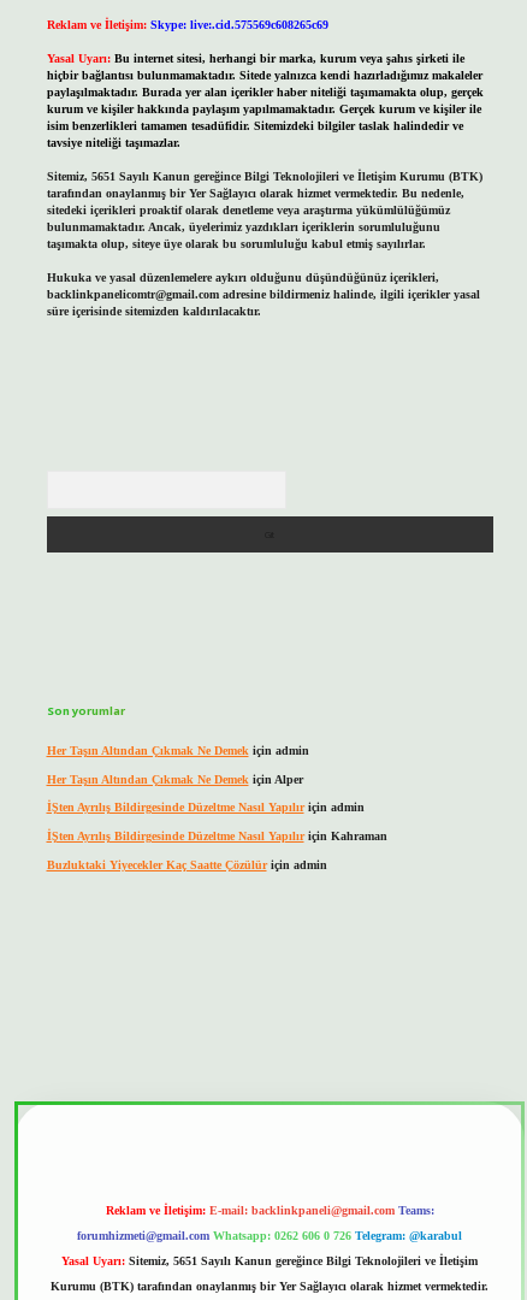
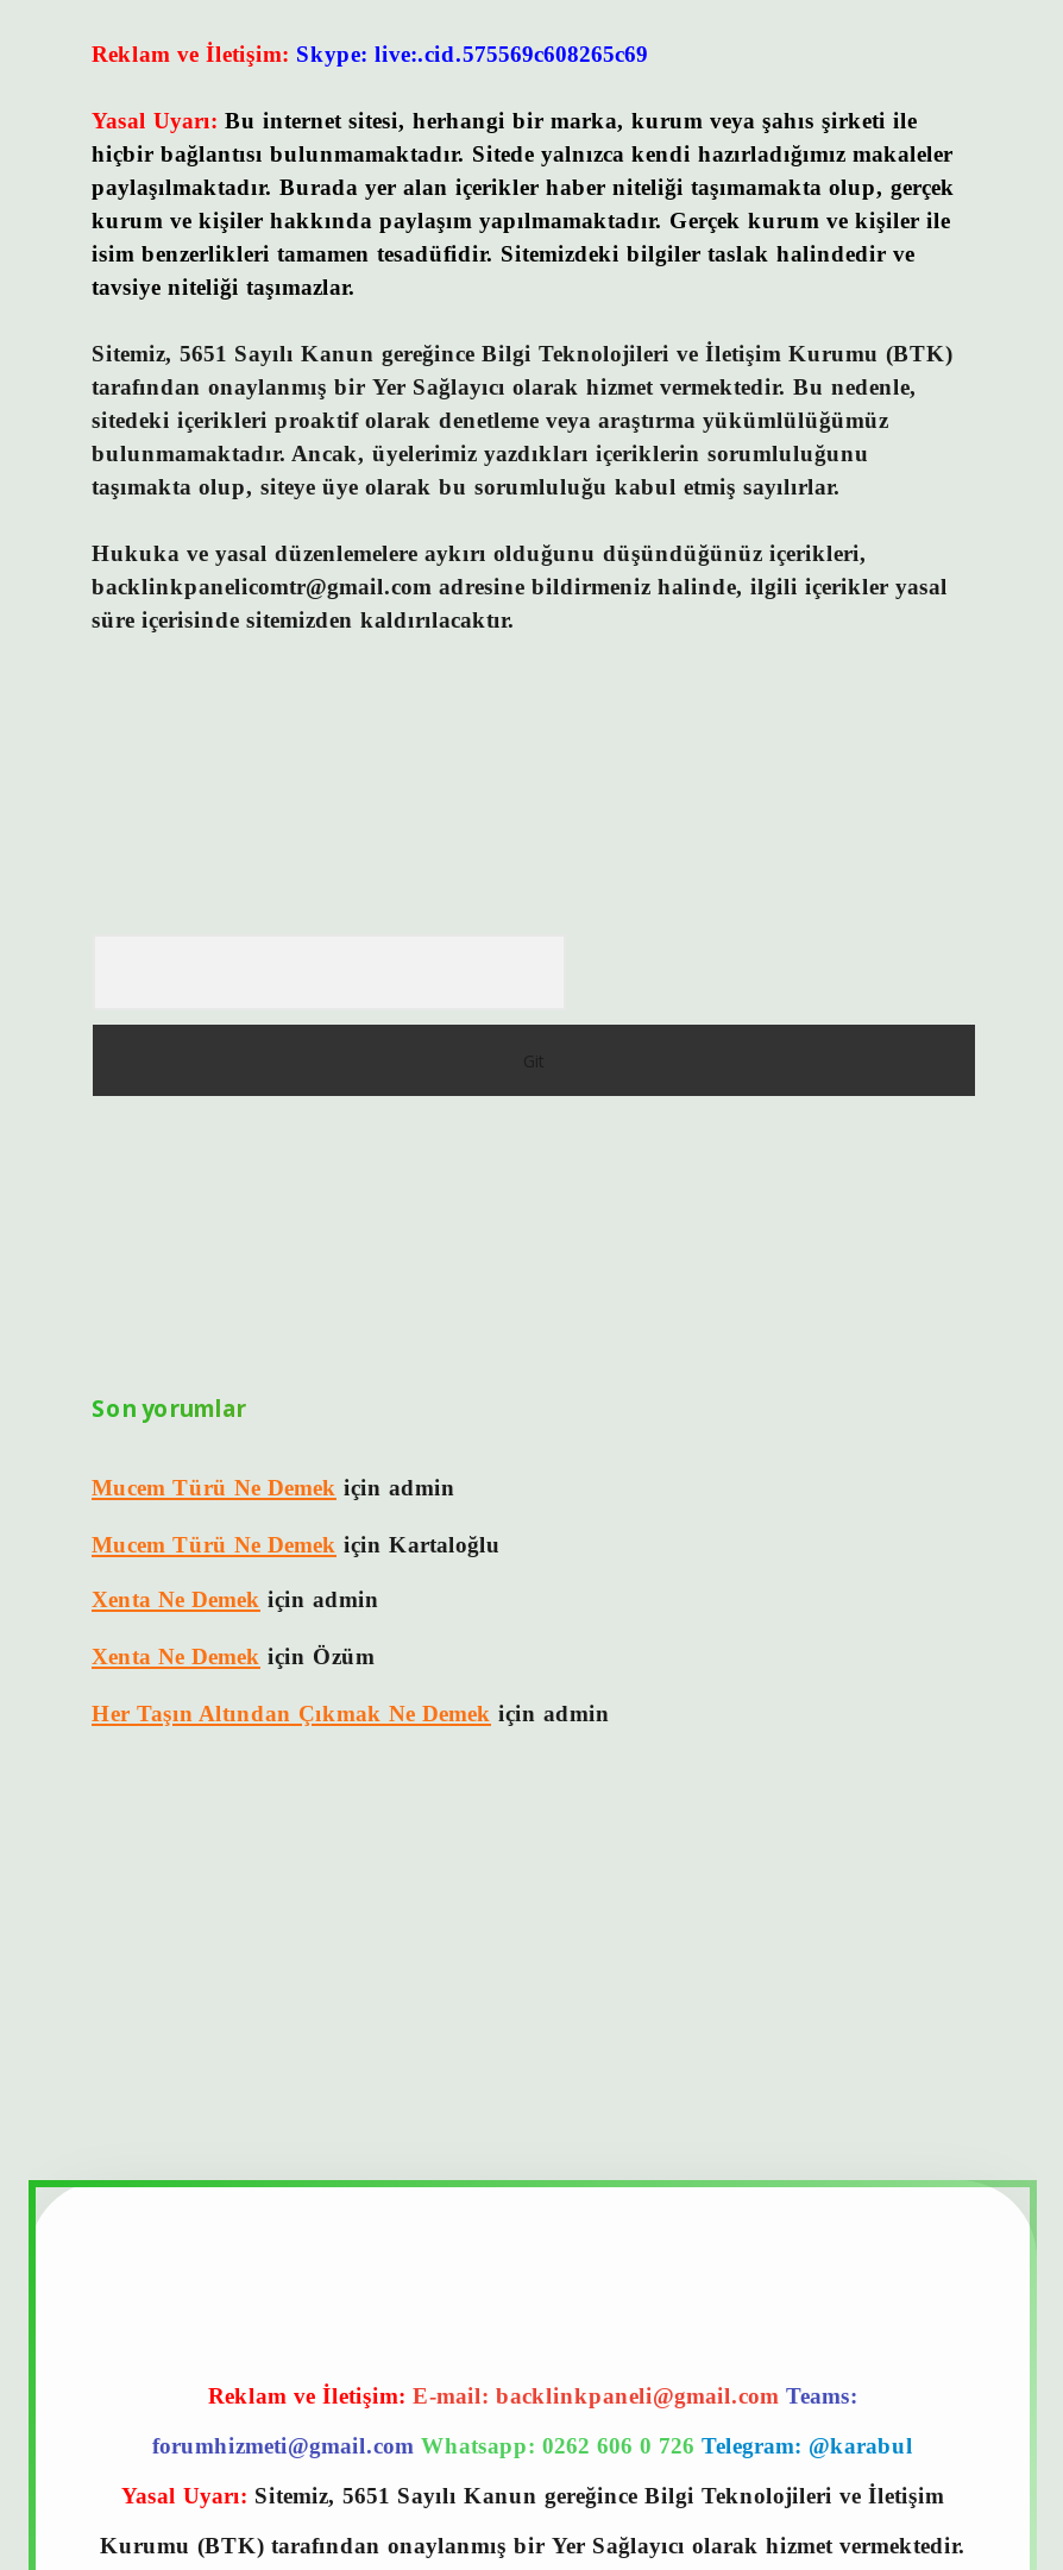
none -> [92,1474,501,1669] Mucem Türü Ne Demek için admin | Mucem Türü Ne Demek için Kartaloğlu | Xenta Ne Demek için admin | Xenta Ne Demek için Özüm
moved [46,744,309,757] -> [92,1699,610,1725]: Her Taşın Altından Çıkmak Ne Demek için admin
[46,773,387,871] Her Taşın Altından Çıkmak Ne Demek için Alper | İŞten Ayrılış Bildirgesinde Düzeltme Nasıl Yapılır için admin | İŞten Ayrılış Bildirgesinde Düzeltme Nasıl Yapılır için Kahraman | Buzluktaki Yiyecekler Kaç Saatte Çözülür için admin -> none

